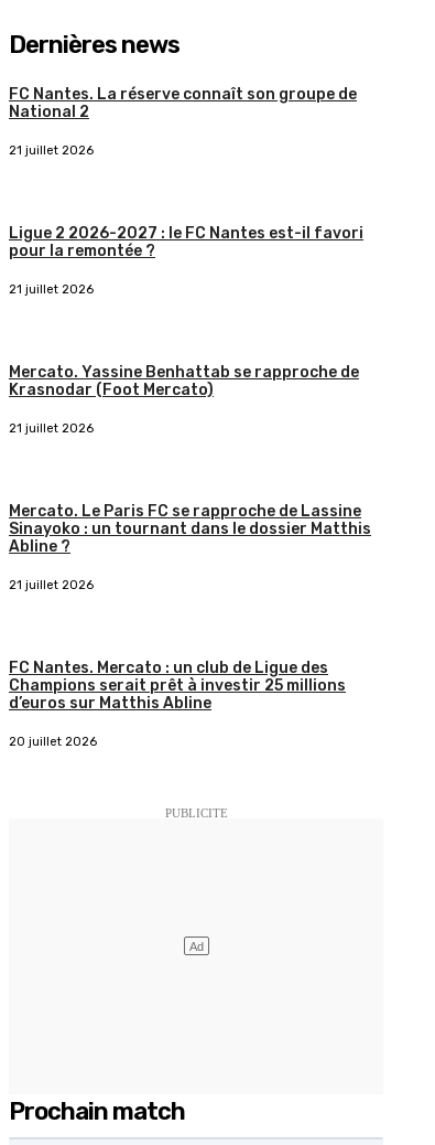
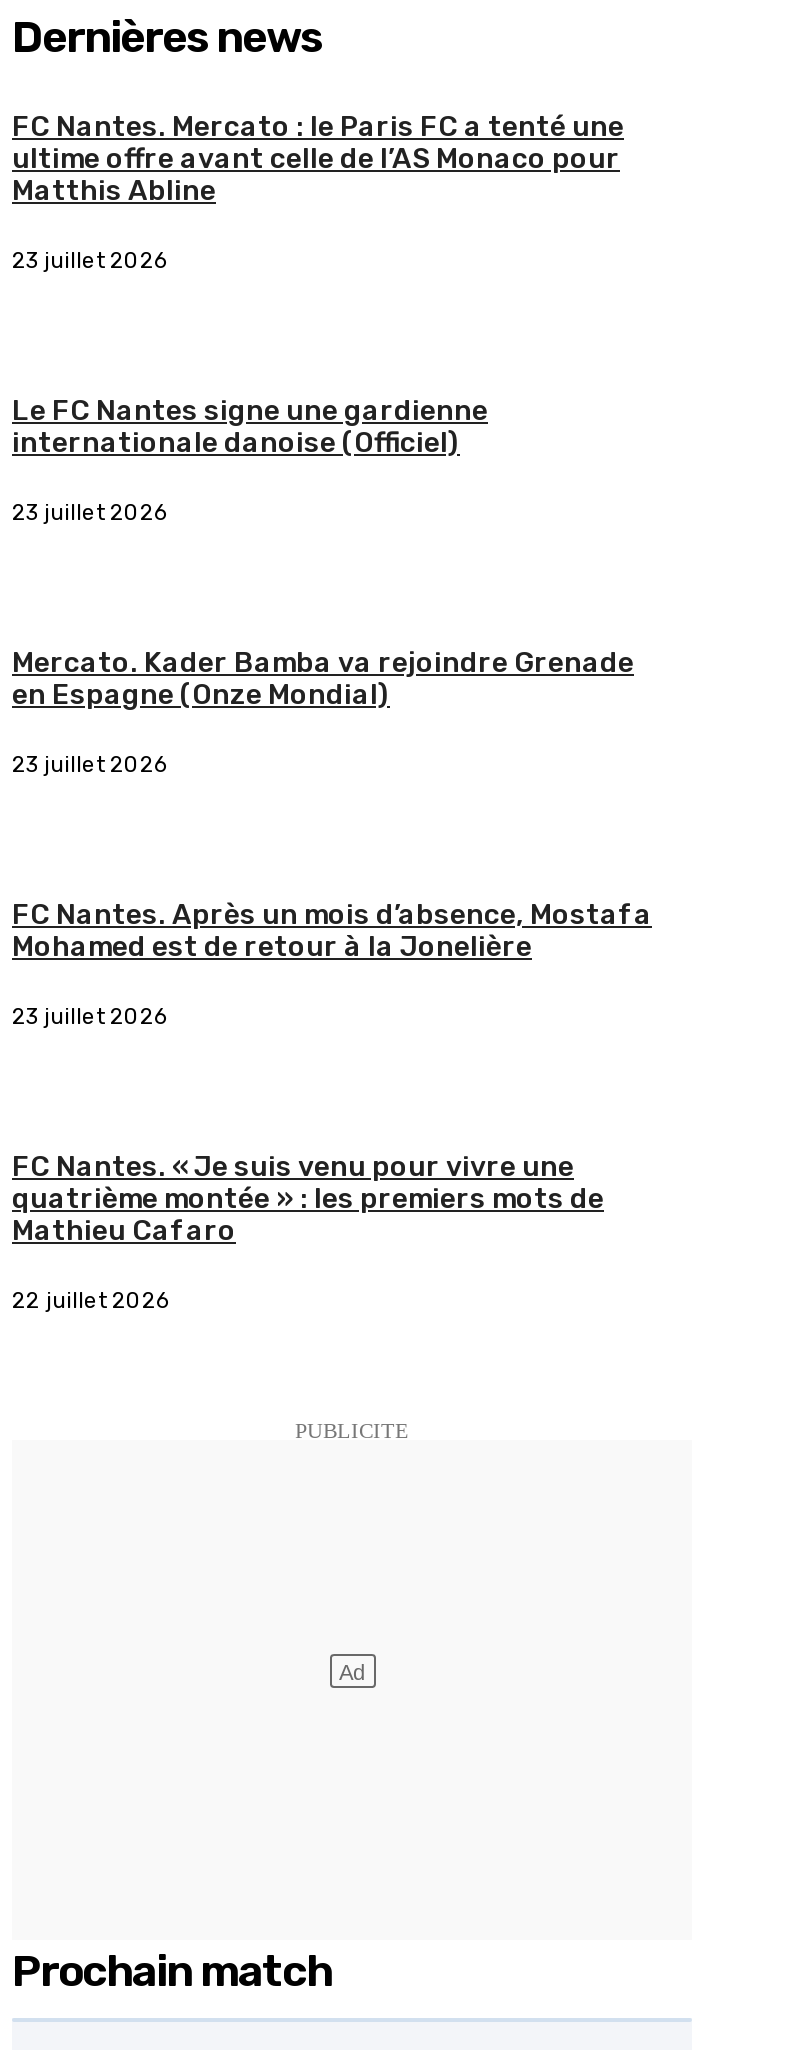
[9,85,357,122] FC Nantes. La réserve connaît son groupe de | National 2 -> [12,110,624,208] FC Nantes. Mercato : le Paris FC a tenté une | ultime offre avant celle de l’AS Monaco pour | Matthis Abline
[9,144,94,158] 21 juillet 2026 -> [12,248,168,274] 23 juillet 2026
[9,224,363,261] Ligue 2 2026-2027 : le FC Nantes est-il favori | pour la remontée ? -> [12,394,488,460] Le FC Nantes signe une gardienne | internationale danoise (Officiel)
[9,283,94,297] 21 juillet 2026 -> [12,500,168,526] 23 juillet 2026
[9,363,359,400] Mercato. Yassine Benhattab se rapproche de | Krasnodar (Foot Mercato) -> [12,646,634,712] Mercato. Kader Bamba va rejoindre Grenade | en Espagne (Onze Mondial)
[9,422,94,436] 21 juillet 2026 -> [12,752,168,778] 23 juillet 2026
[9,502,371,556] Mercato. Le Paris FC se rapproche de Lassine | Sinayoko : un tournant dans le dossier Matthis | Abline ? -> [12,898,652,964] FC Nantes. Après un mois d’absence, Mostafa | Mohamed est de retour à la Jonelière
[9,578,94,593] 21 juillet 2026 -> [12,1004,168,1030] 23 juillet 2026
[9,659,346,713] FC Nantes. Mercato : un club de Ligue des | Champions serait prêt à investir 25 millions | d’euros sur Matthis Abline -> [12,1150,604,1248] FC Nantes. « Je suis venu pour vivre une | quatrième montée » : les premiers mots de | Mathieu Cafaro
[9,735,97,749] 20 juillet 2026 -> [12,1288,170,1314] 22 juillet 2026

